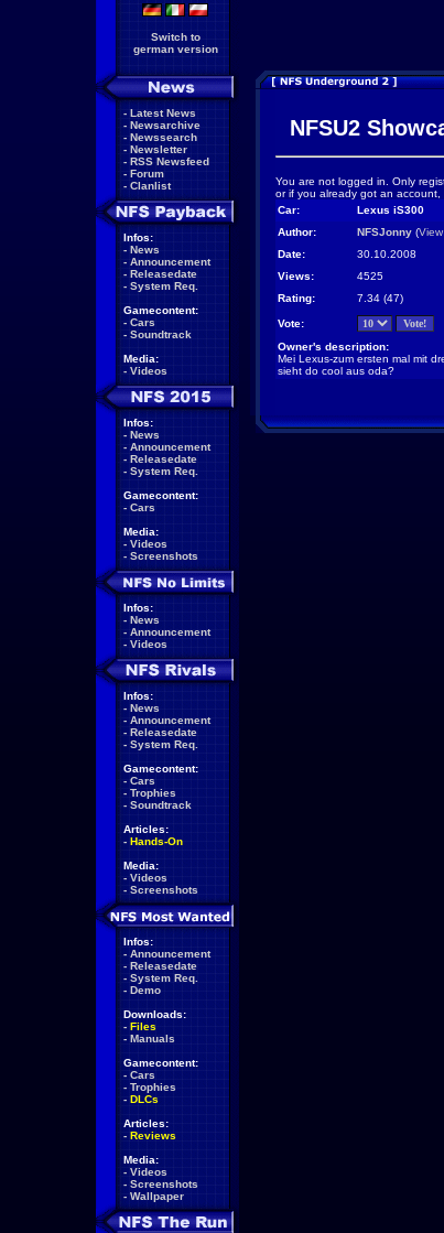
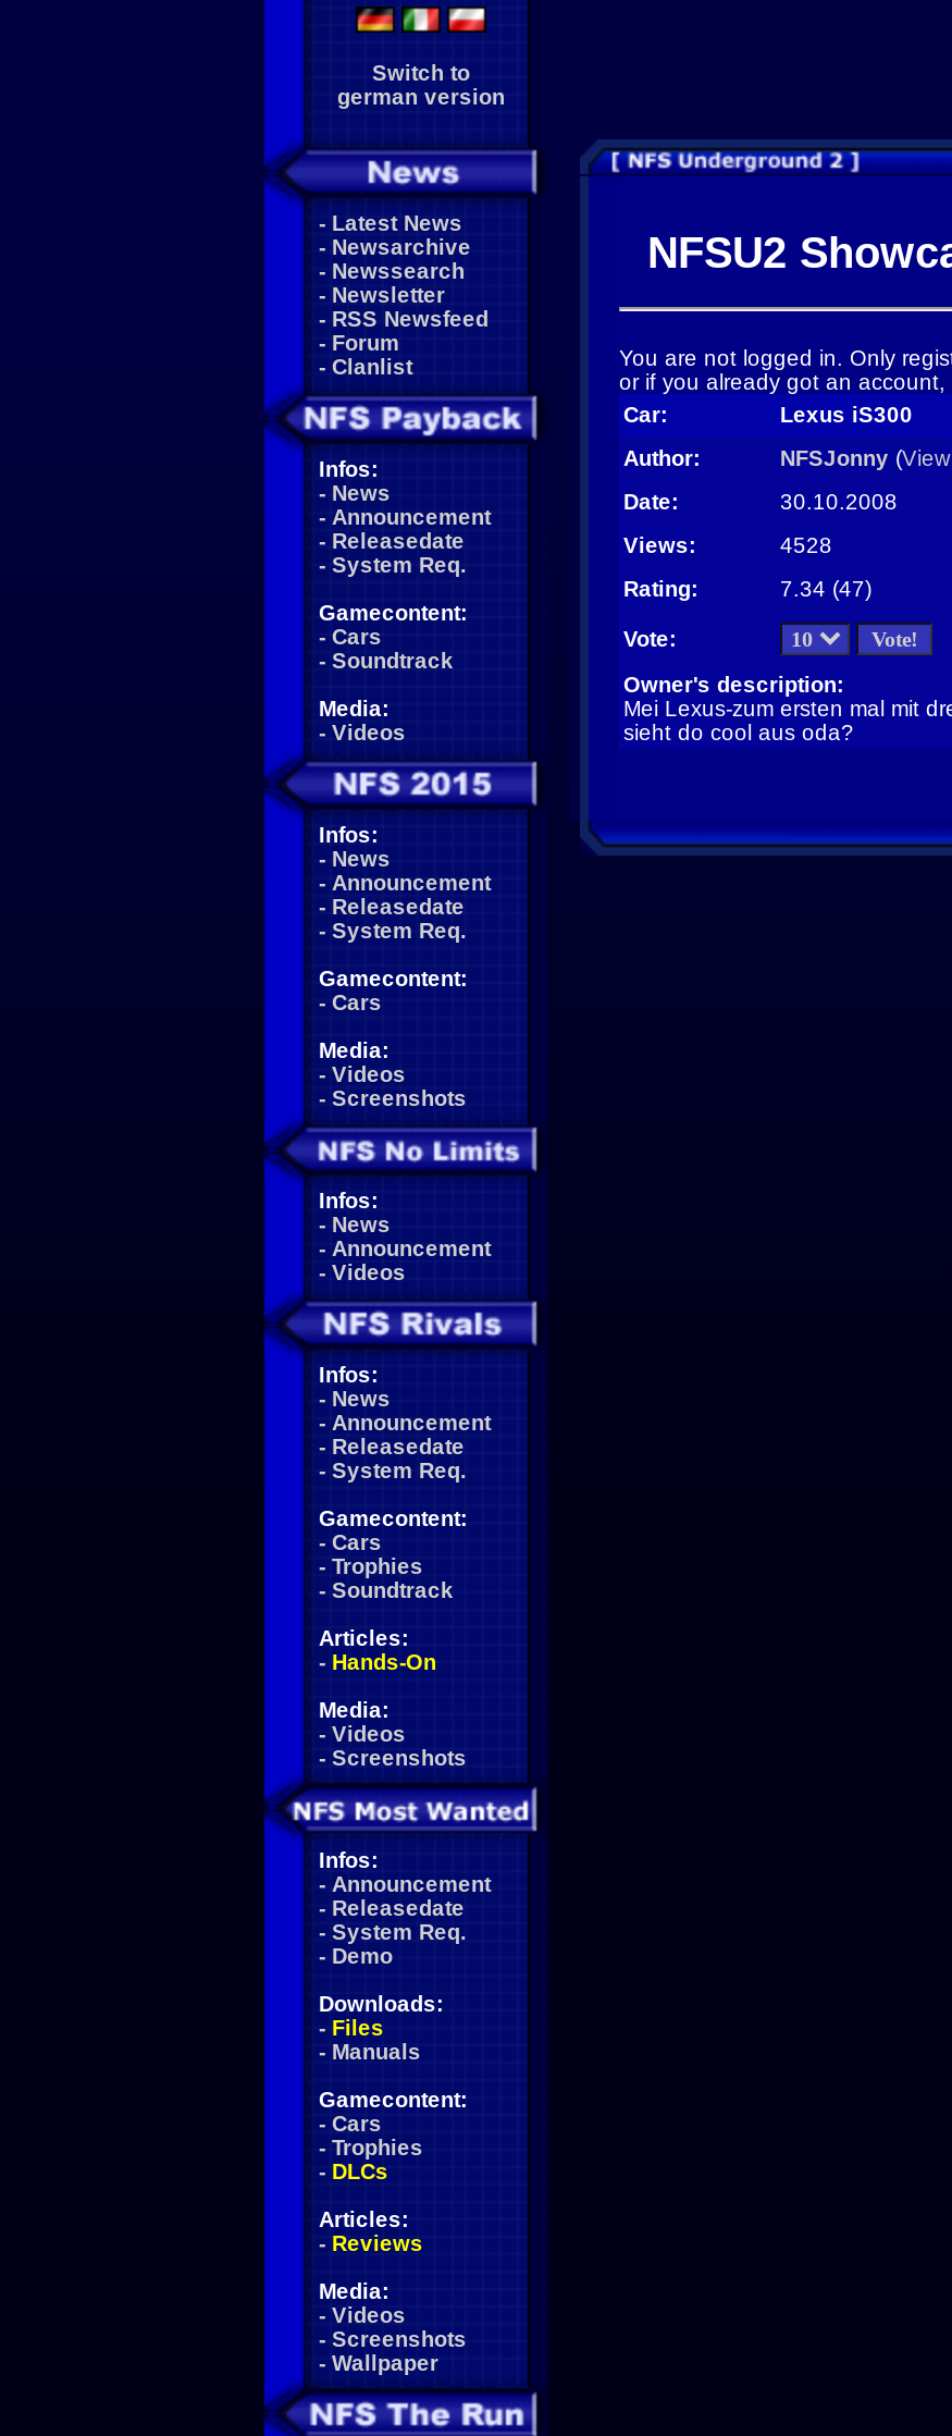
[357,270,383,282] 4525 -> [780,533,832,557] 4528

